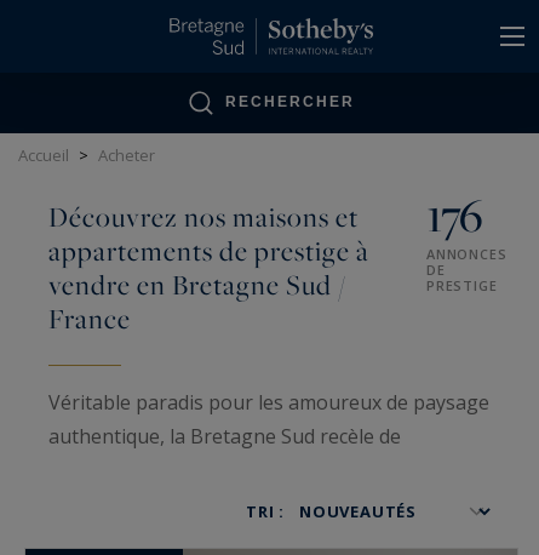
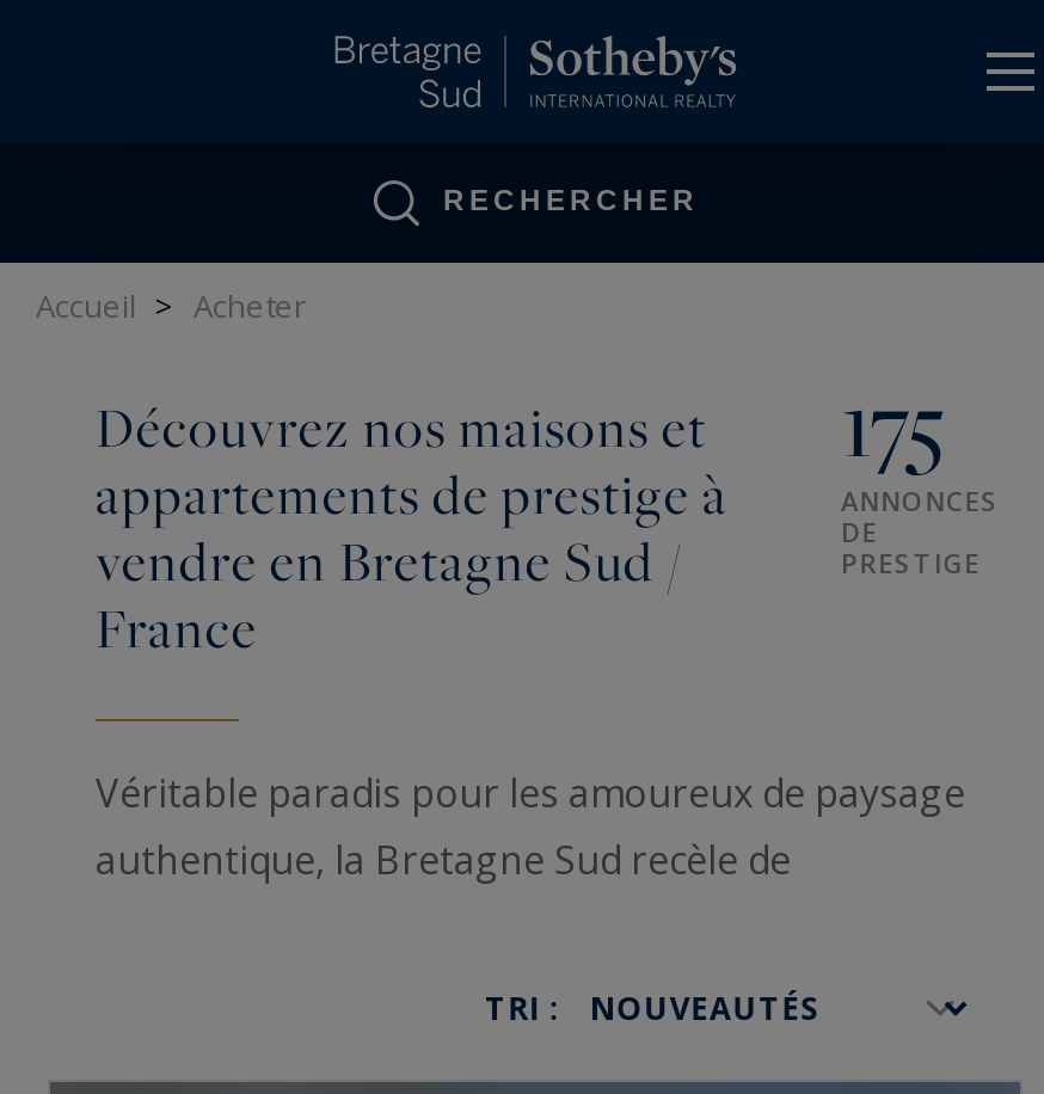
[48,184,483,245] Découvrez nos maisons et 176 -> [96,363,946,483] Découvrez nos maisons et 175

